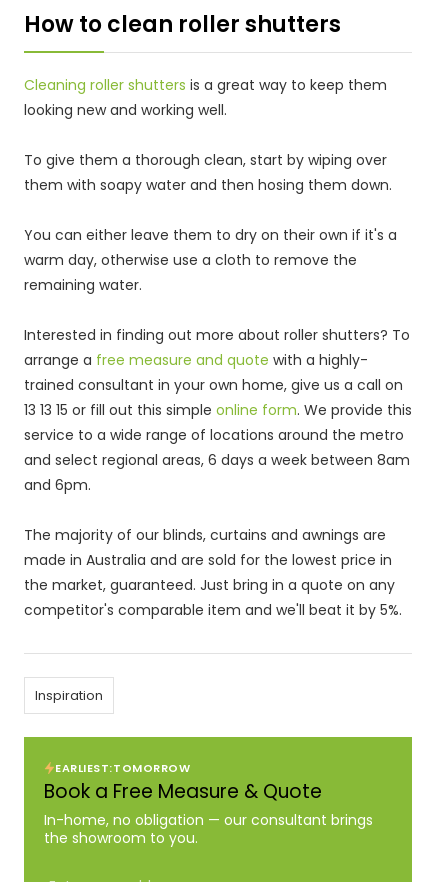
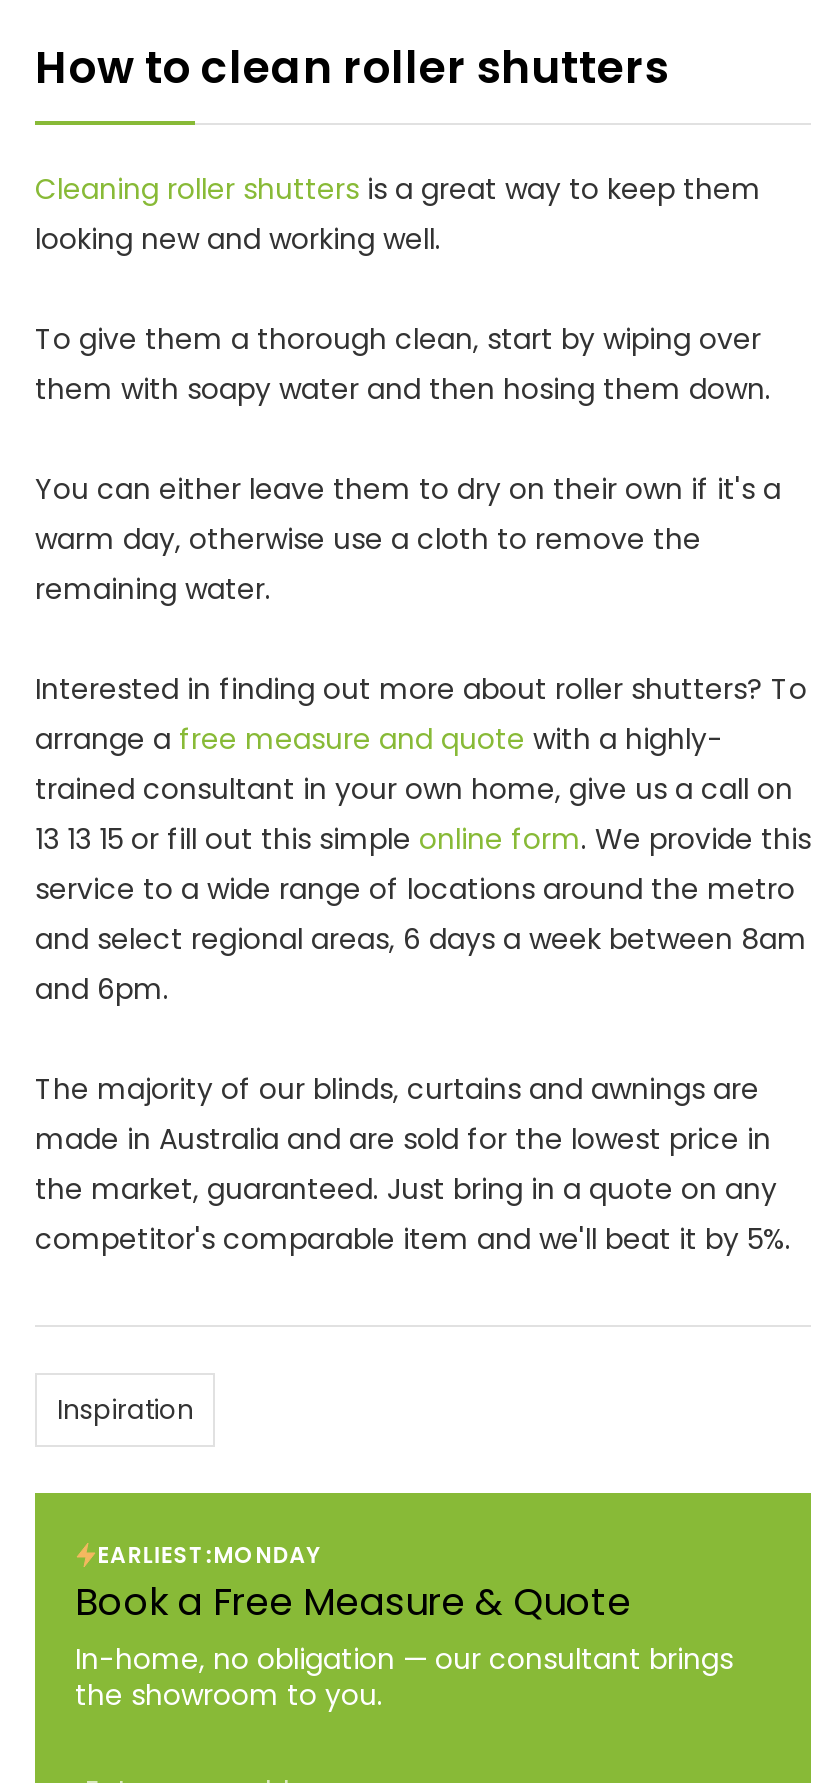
[55,760,190,776] EARLIEST: TOMORROW -> [97,1539,322,1571] EARLIEST: MONDAY

